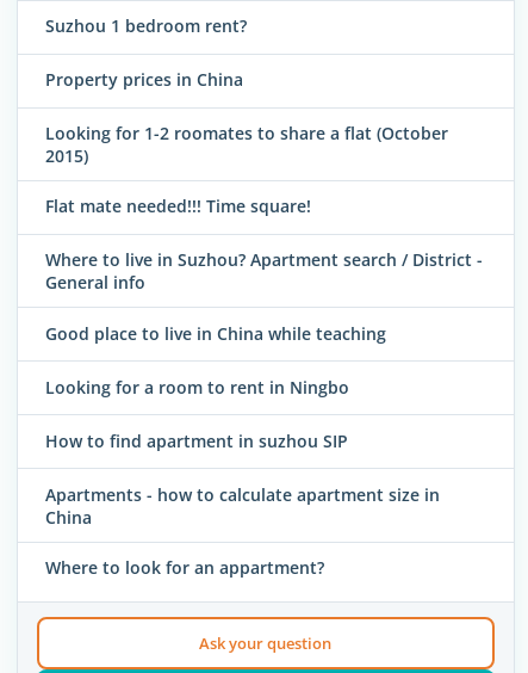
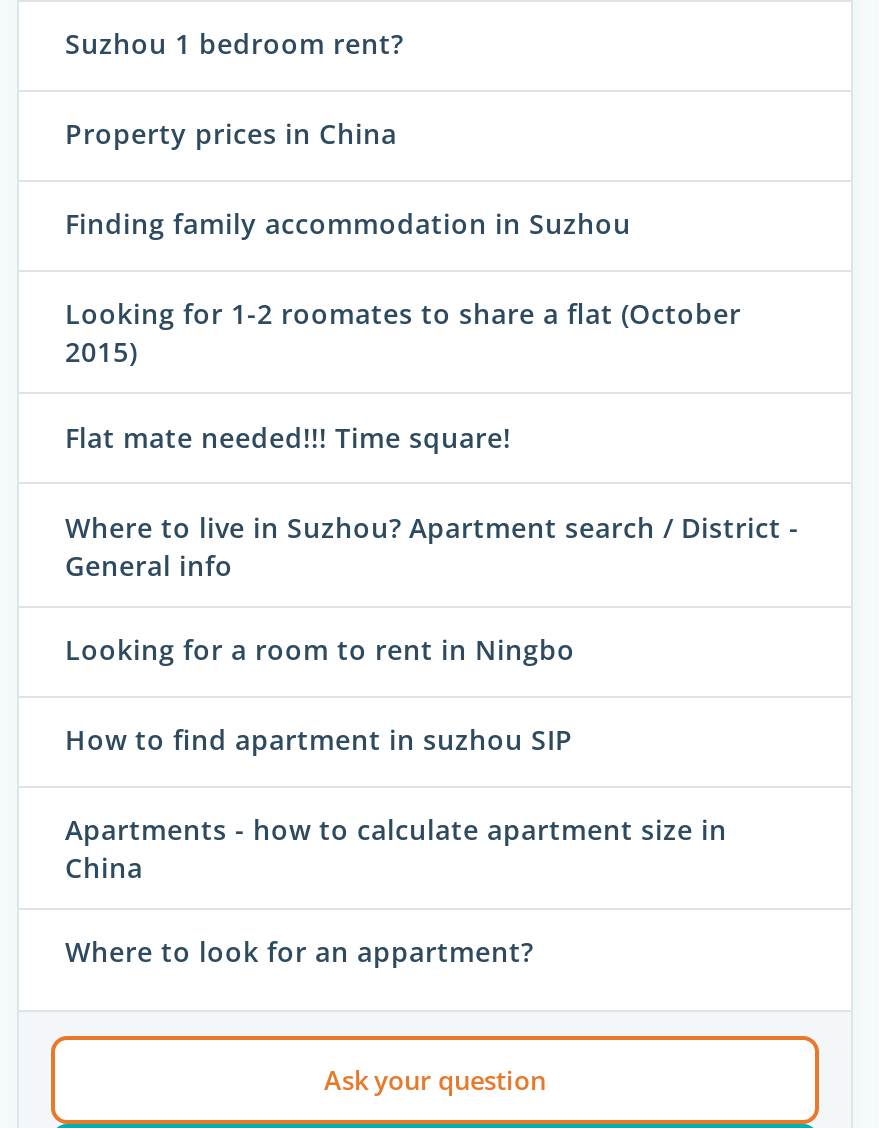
none -> [65,204,631,242] Finding family accommodation in Suzhou
moved [45,122,483,294] -> [65,294,799,583]: Looking for 1-2 roomates to share a flat (October | 2015) | Flat mate needed!!! Time square! | Where to live in Suzhou? Apartment search / District - | General info
[45,322,386,344] Good place to live in China while teaching -> none

